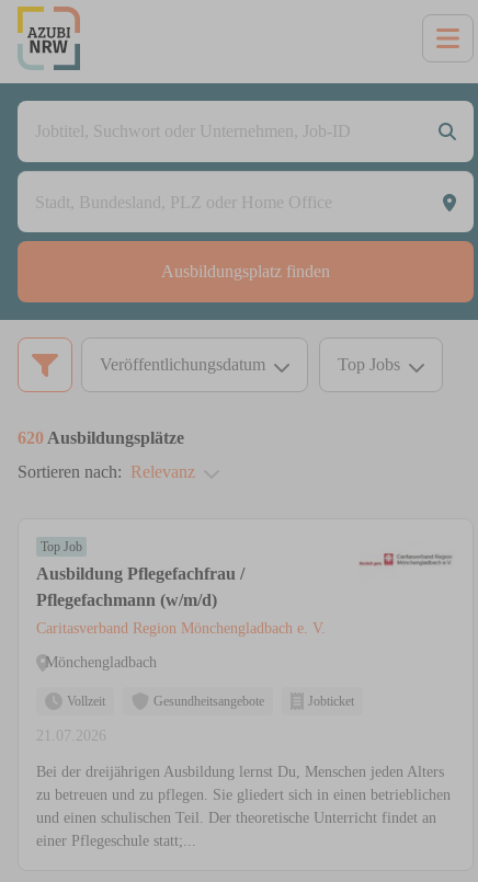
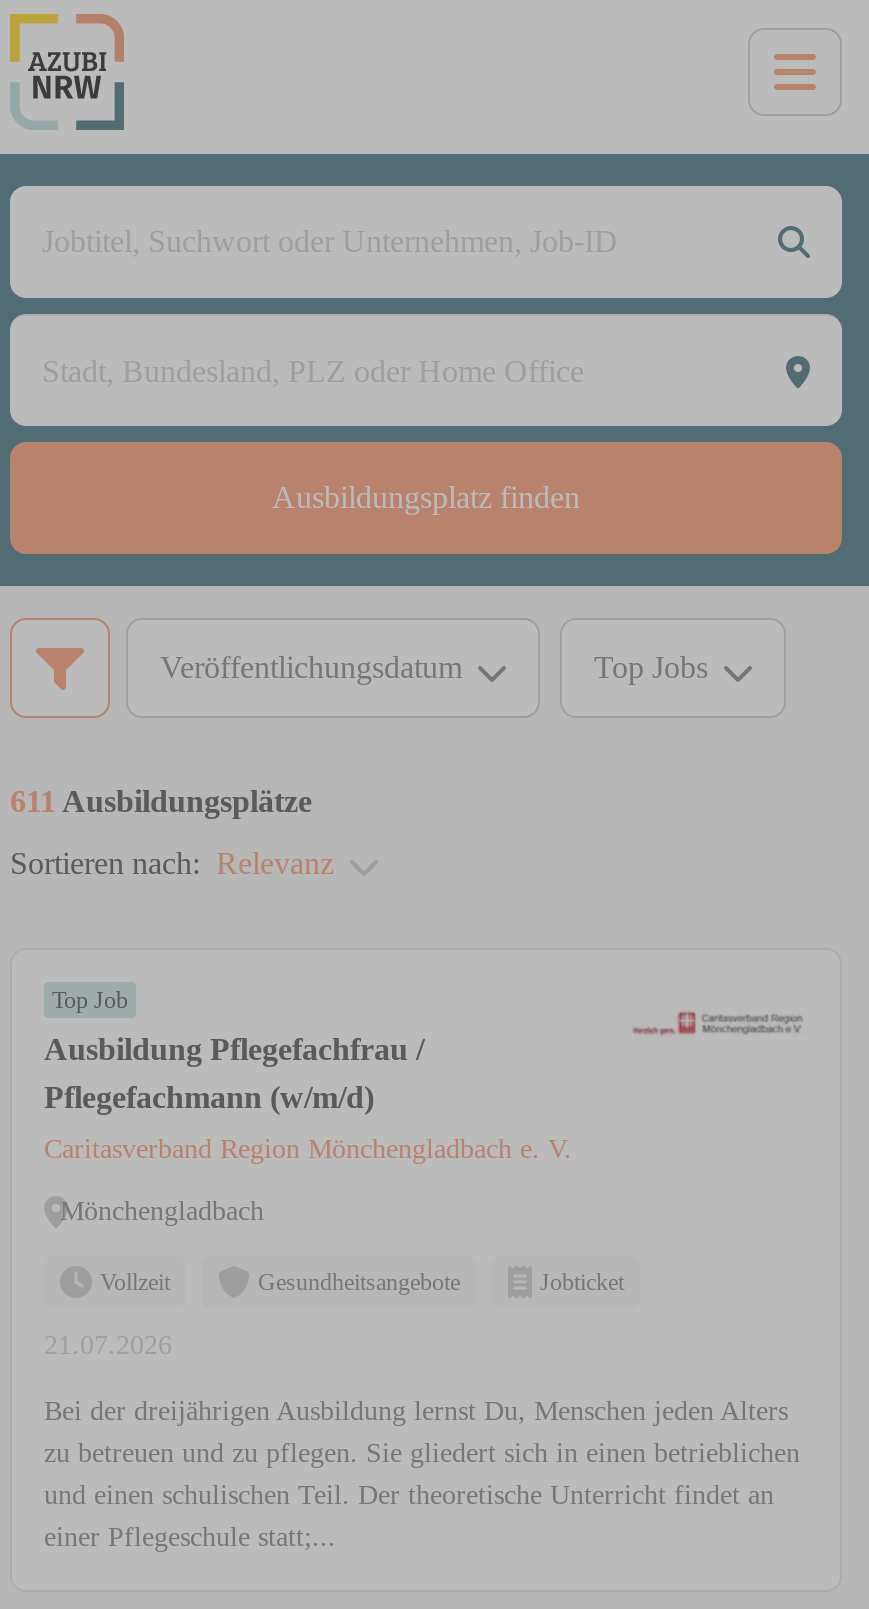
[18,428,184,447] 620 Ausbildungsplätze -> [10,784,312,818] 611 Ausbildungsplätze

